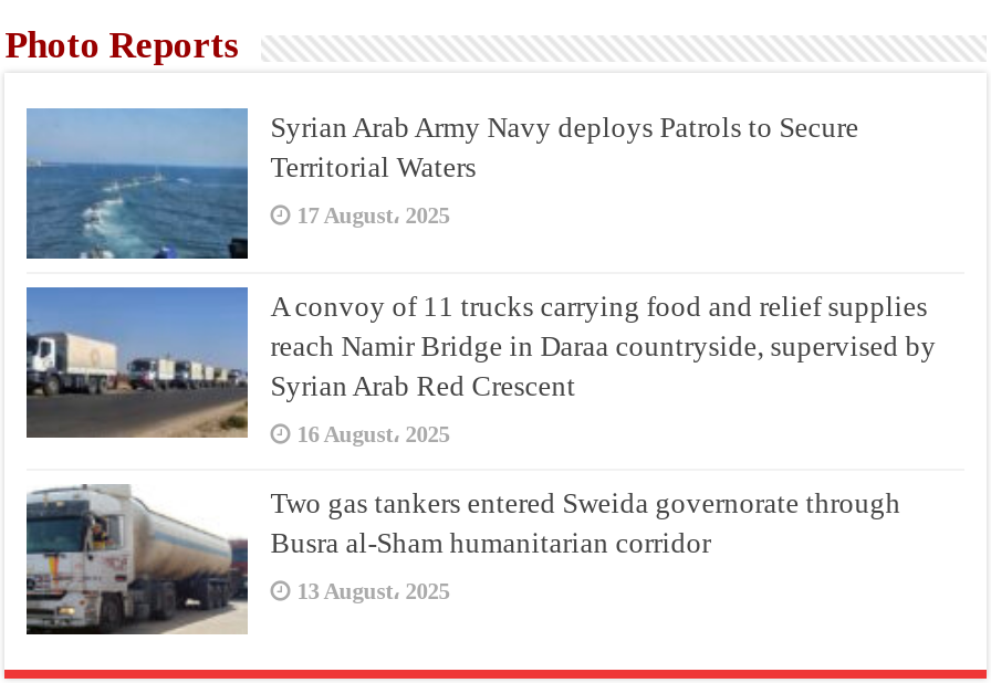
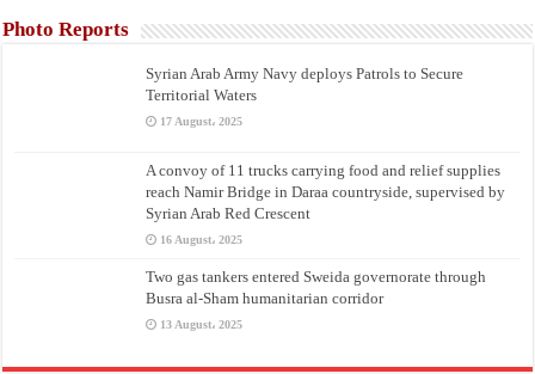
[24,106,250,261] [image] -> none
[24,285,250,440] [image] -> none
[24,482,250,637] [image] -> none

